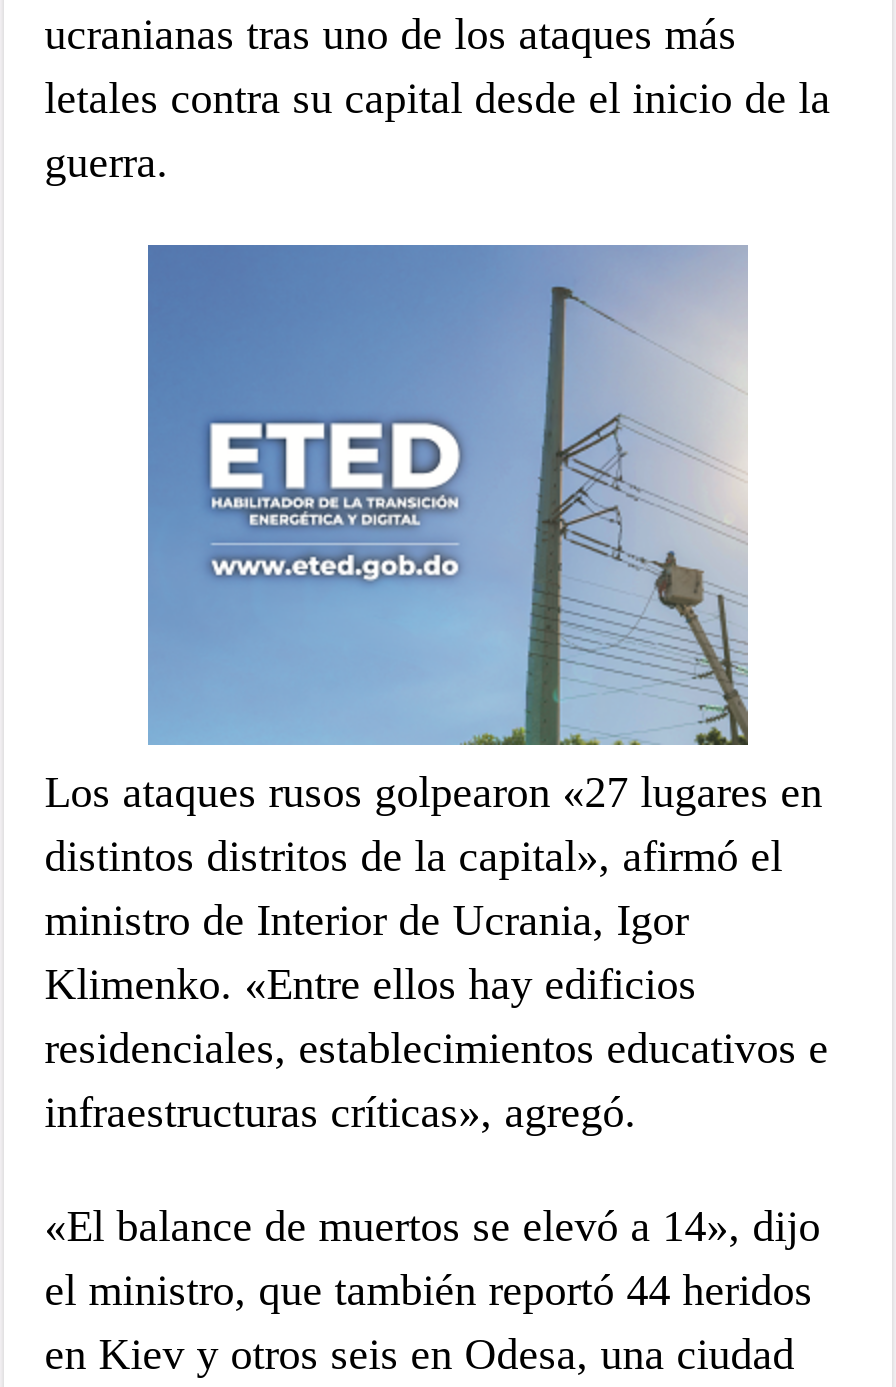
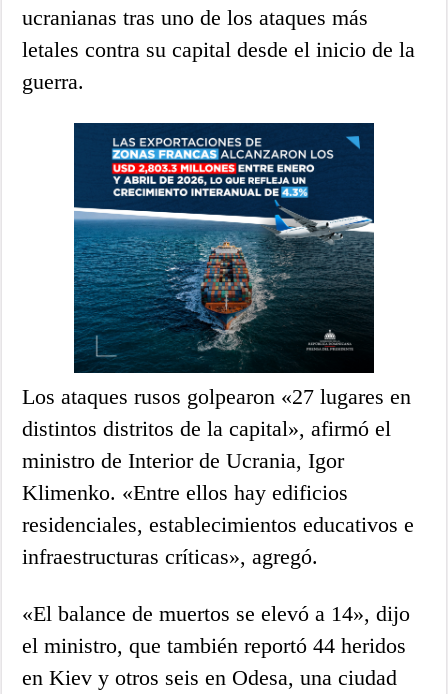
[146,243,750,747] [image] -> [73,122,375,374] [image]

